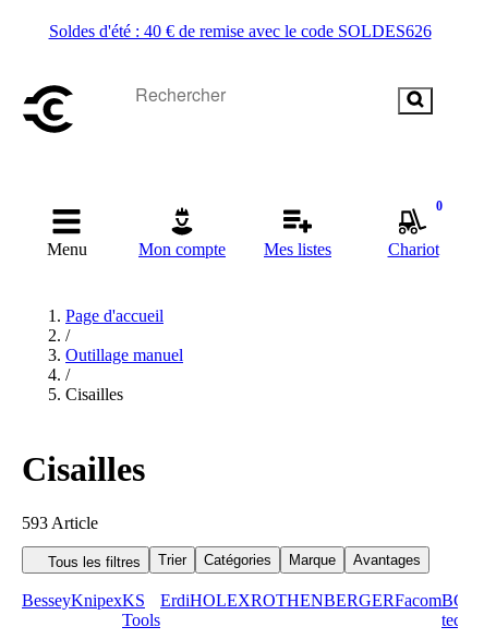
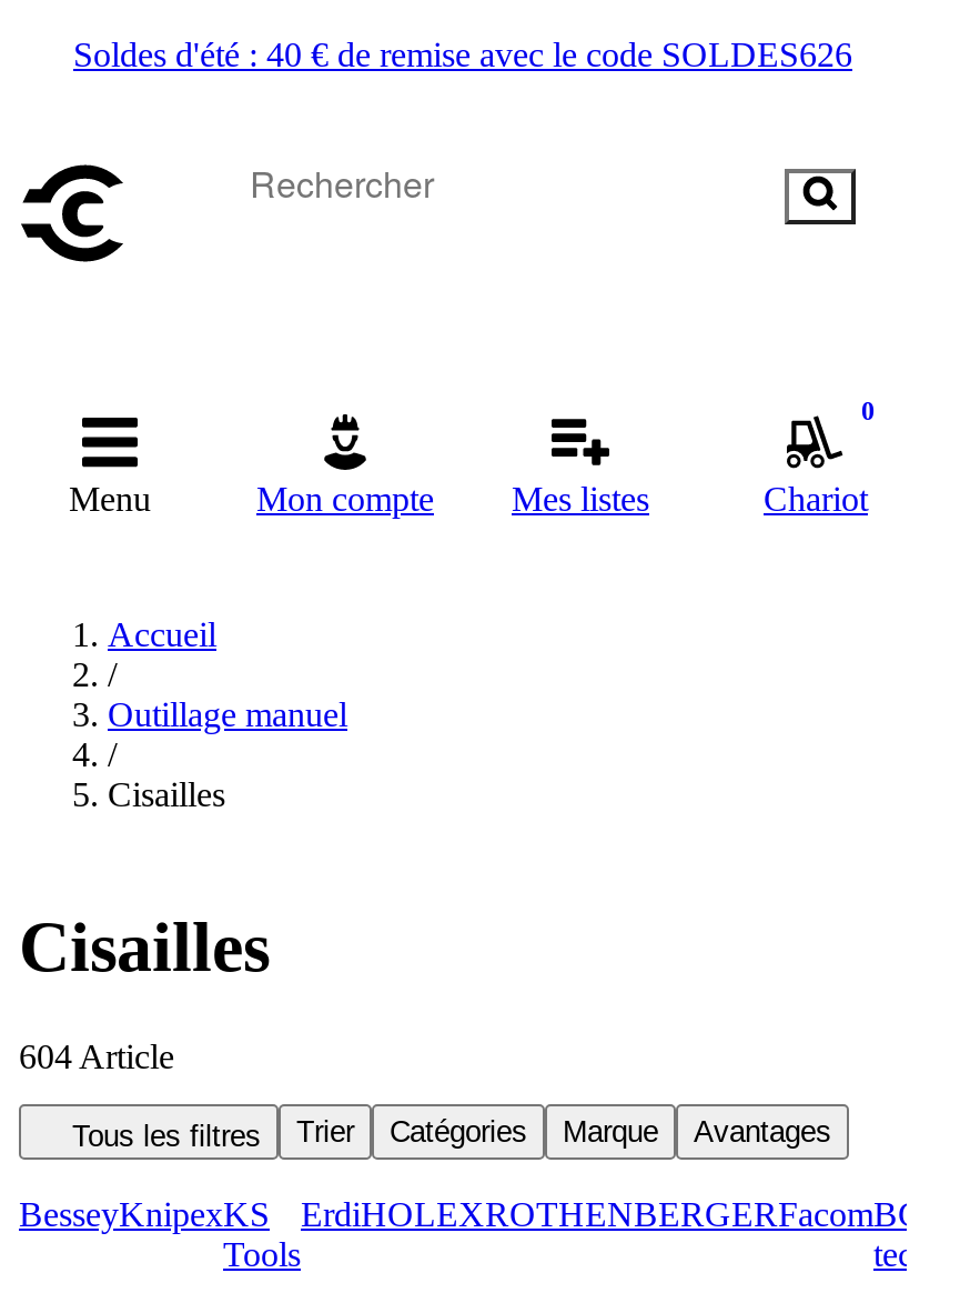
[65,306,164,325] Page d'accueil -> [108,615,216,653] Accueil
[22,513,98,532] 593 Article -> [19,1037,174,1075] 604 Article

